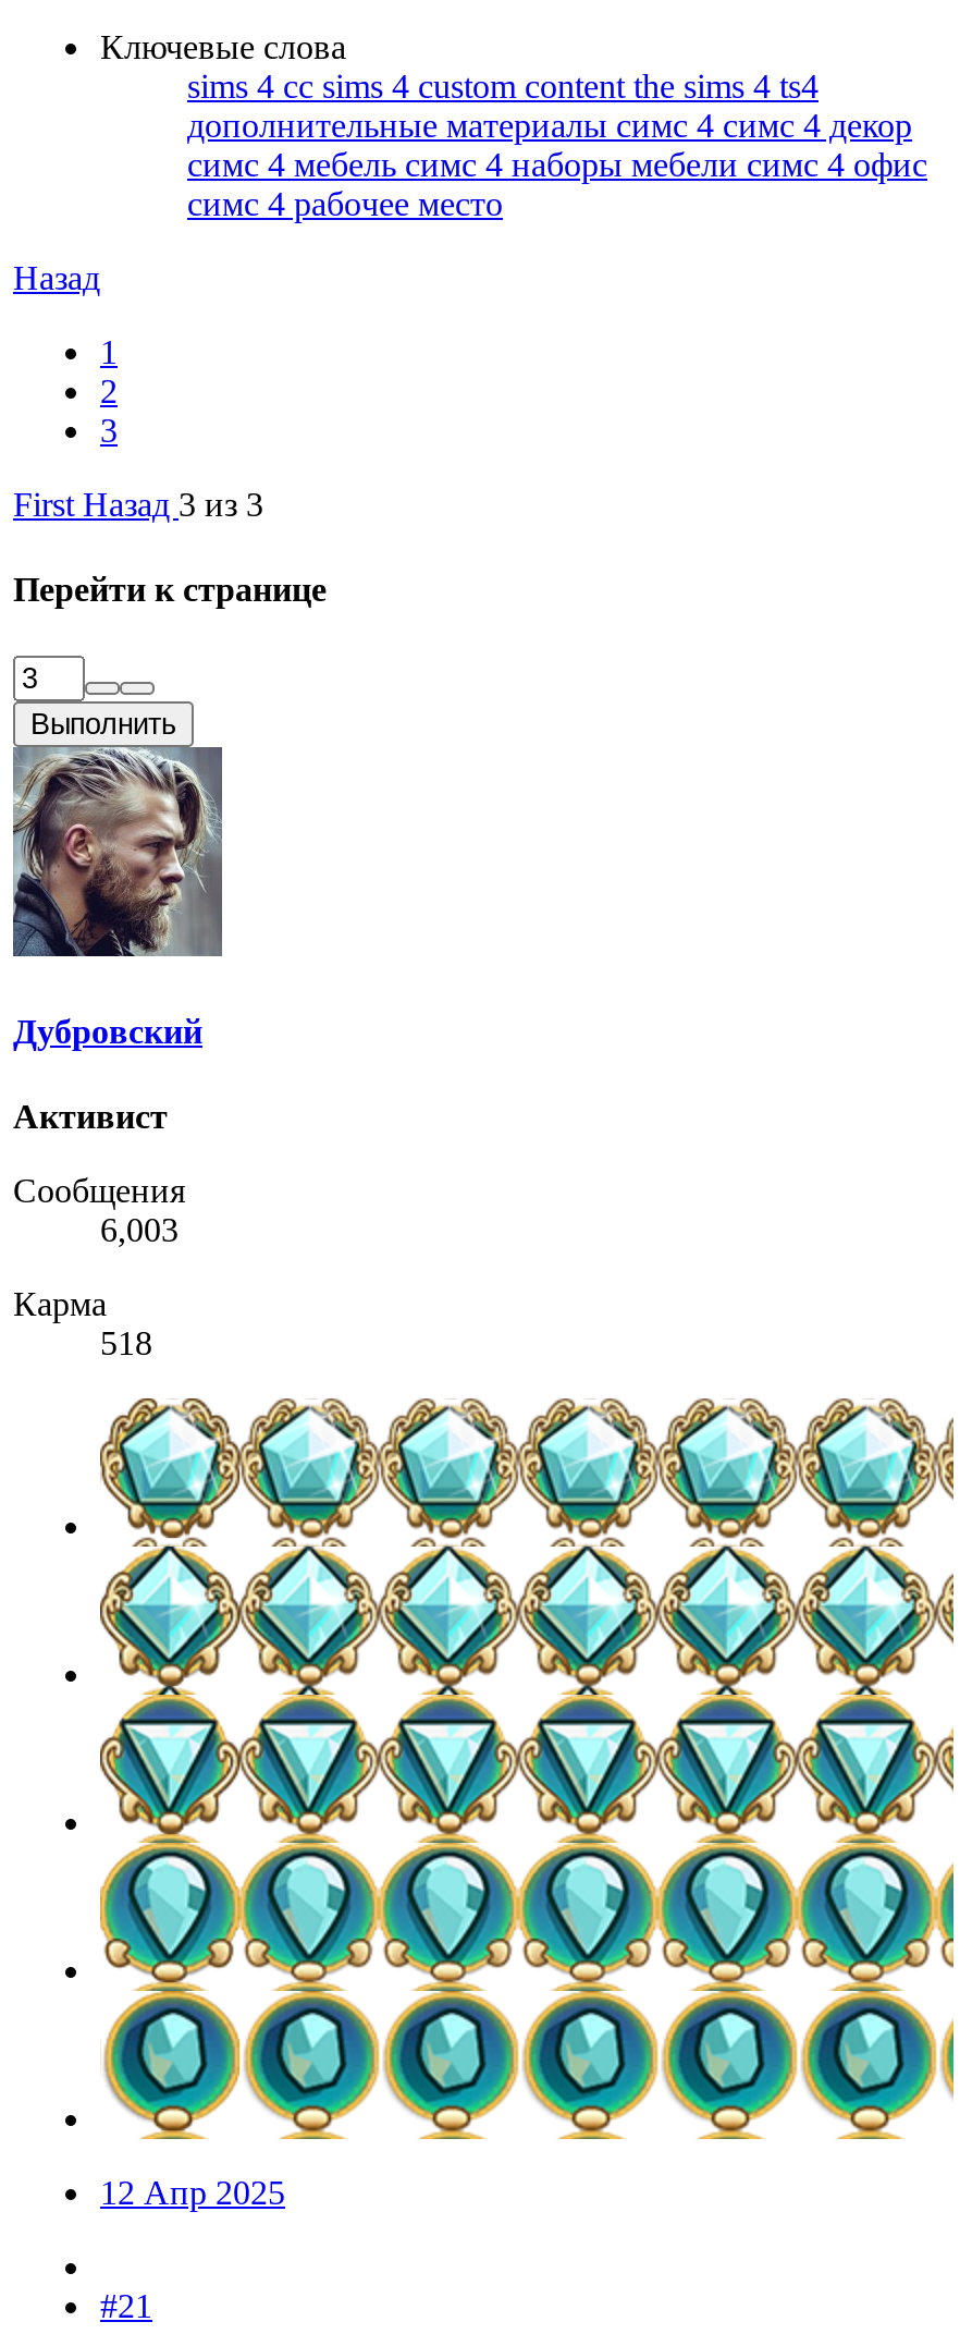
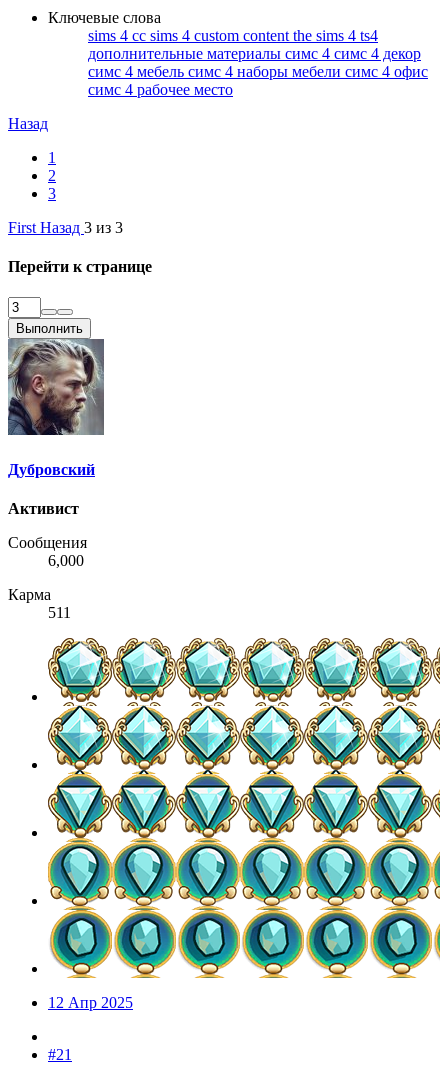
[100,1211,179,1248] 6,003 -> [48,552,84,569] 6,000
[100,1324,152,1361] 518 -> [48,604,71,621] 511

